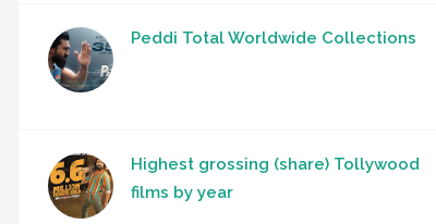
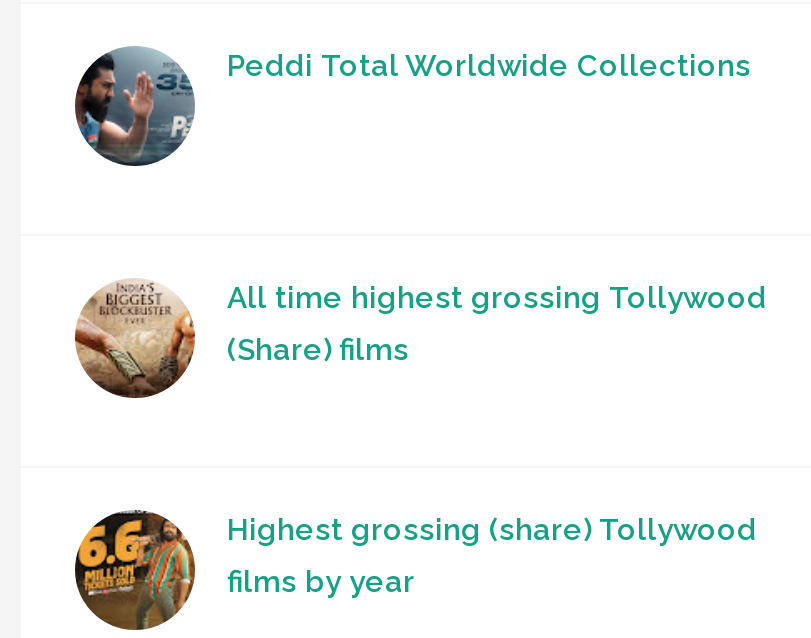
none -> [75,279,767,396] [image] | All time highest grossing Tollywood | (Share) films

